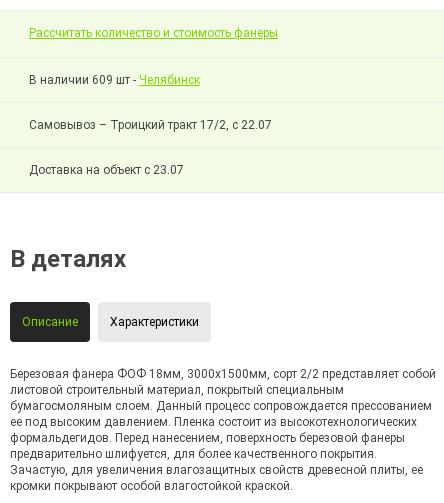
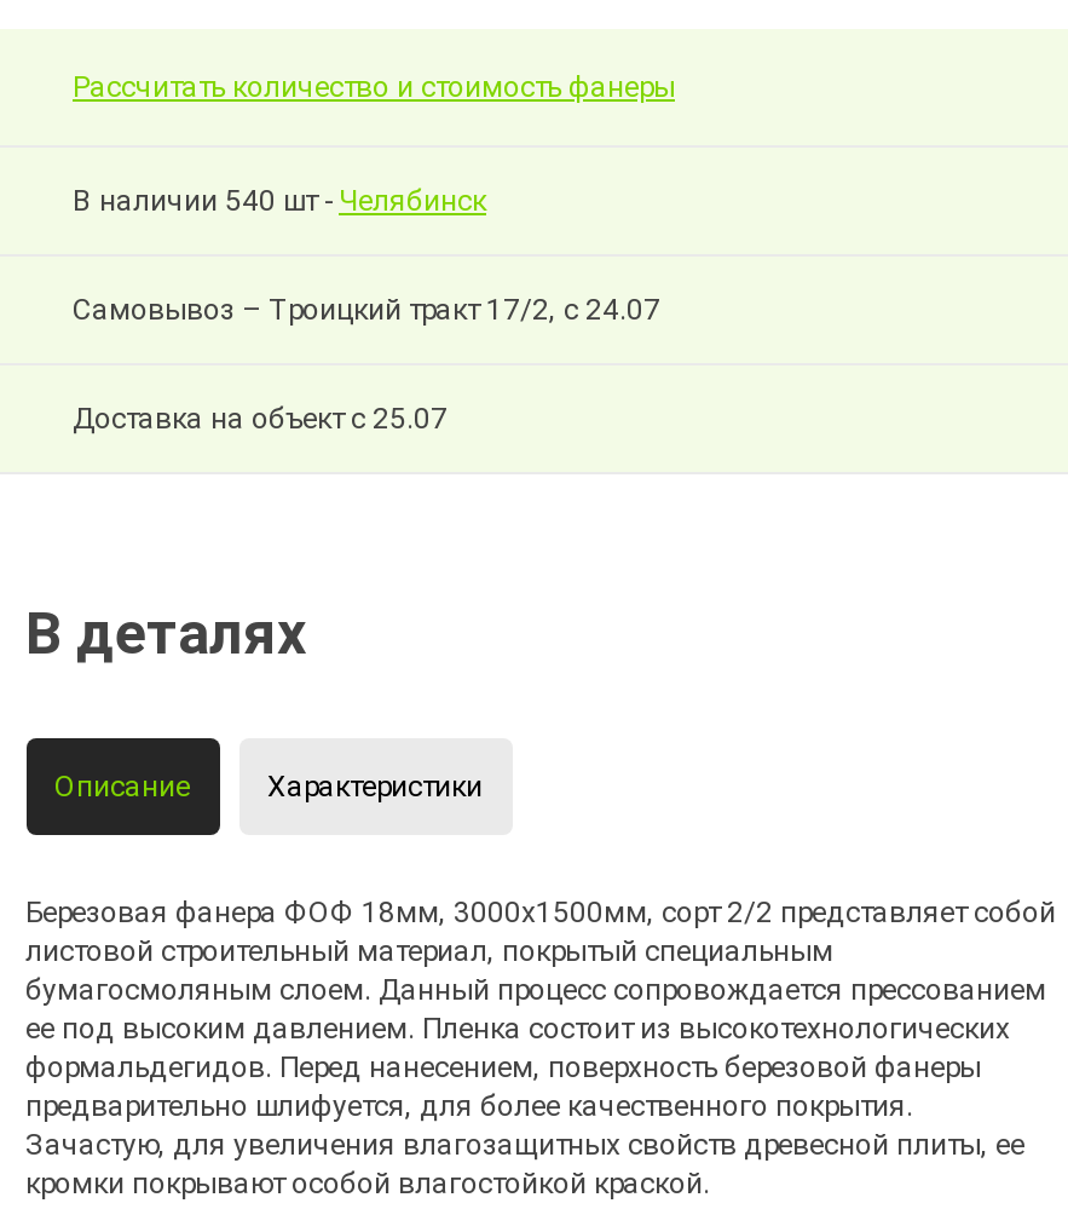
[29,73,200,87] В наличии 609 шт - Челябинск -> [73,184,486,218] В наличии 540 шт - Челябинск
[29,118,272,132] Самовывоз – Троицкий тракт 17/2, с 22.07 -> [73,293,660,327] Самовывоз – Троицкий тракт 17/2, с 24.07
[29,163,184,177] Доставка на объект с 23.07 -> [73,402,448,436] Доставка на объект с 25.07

